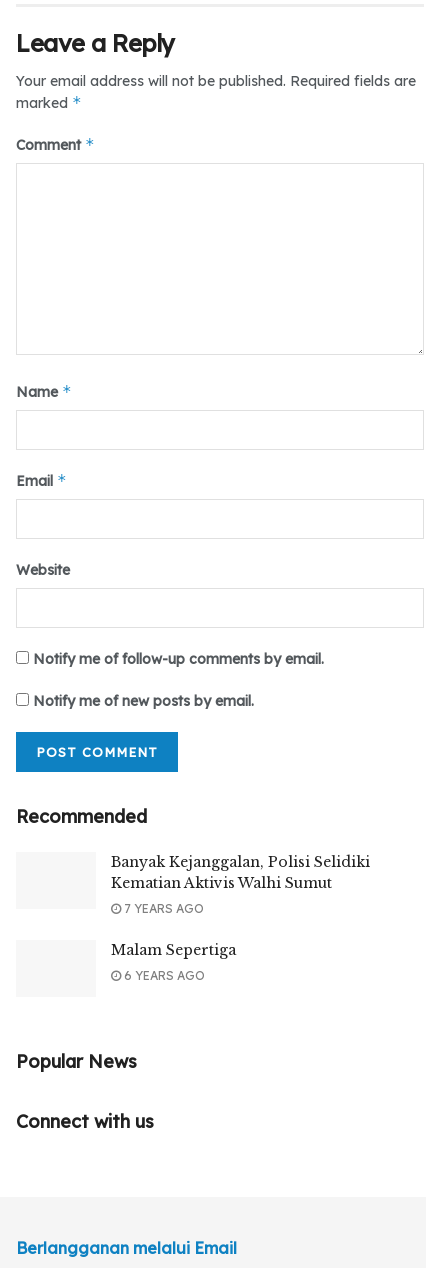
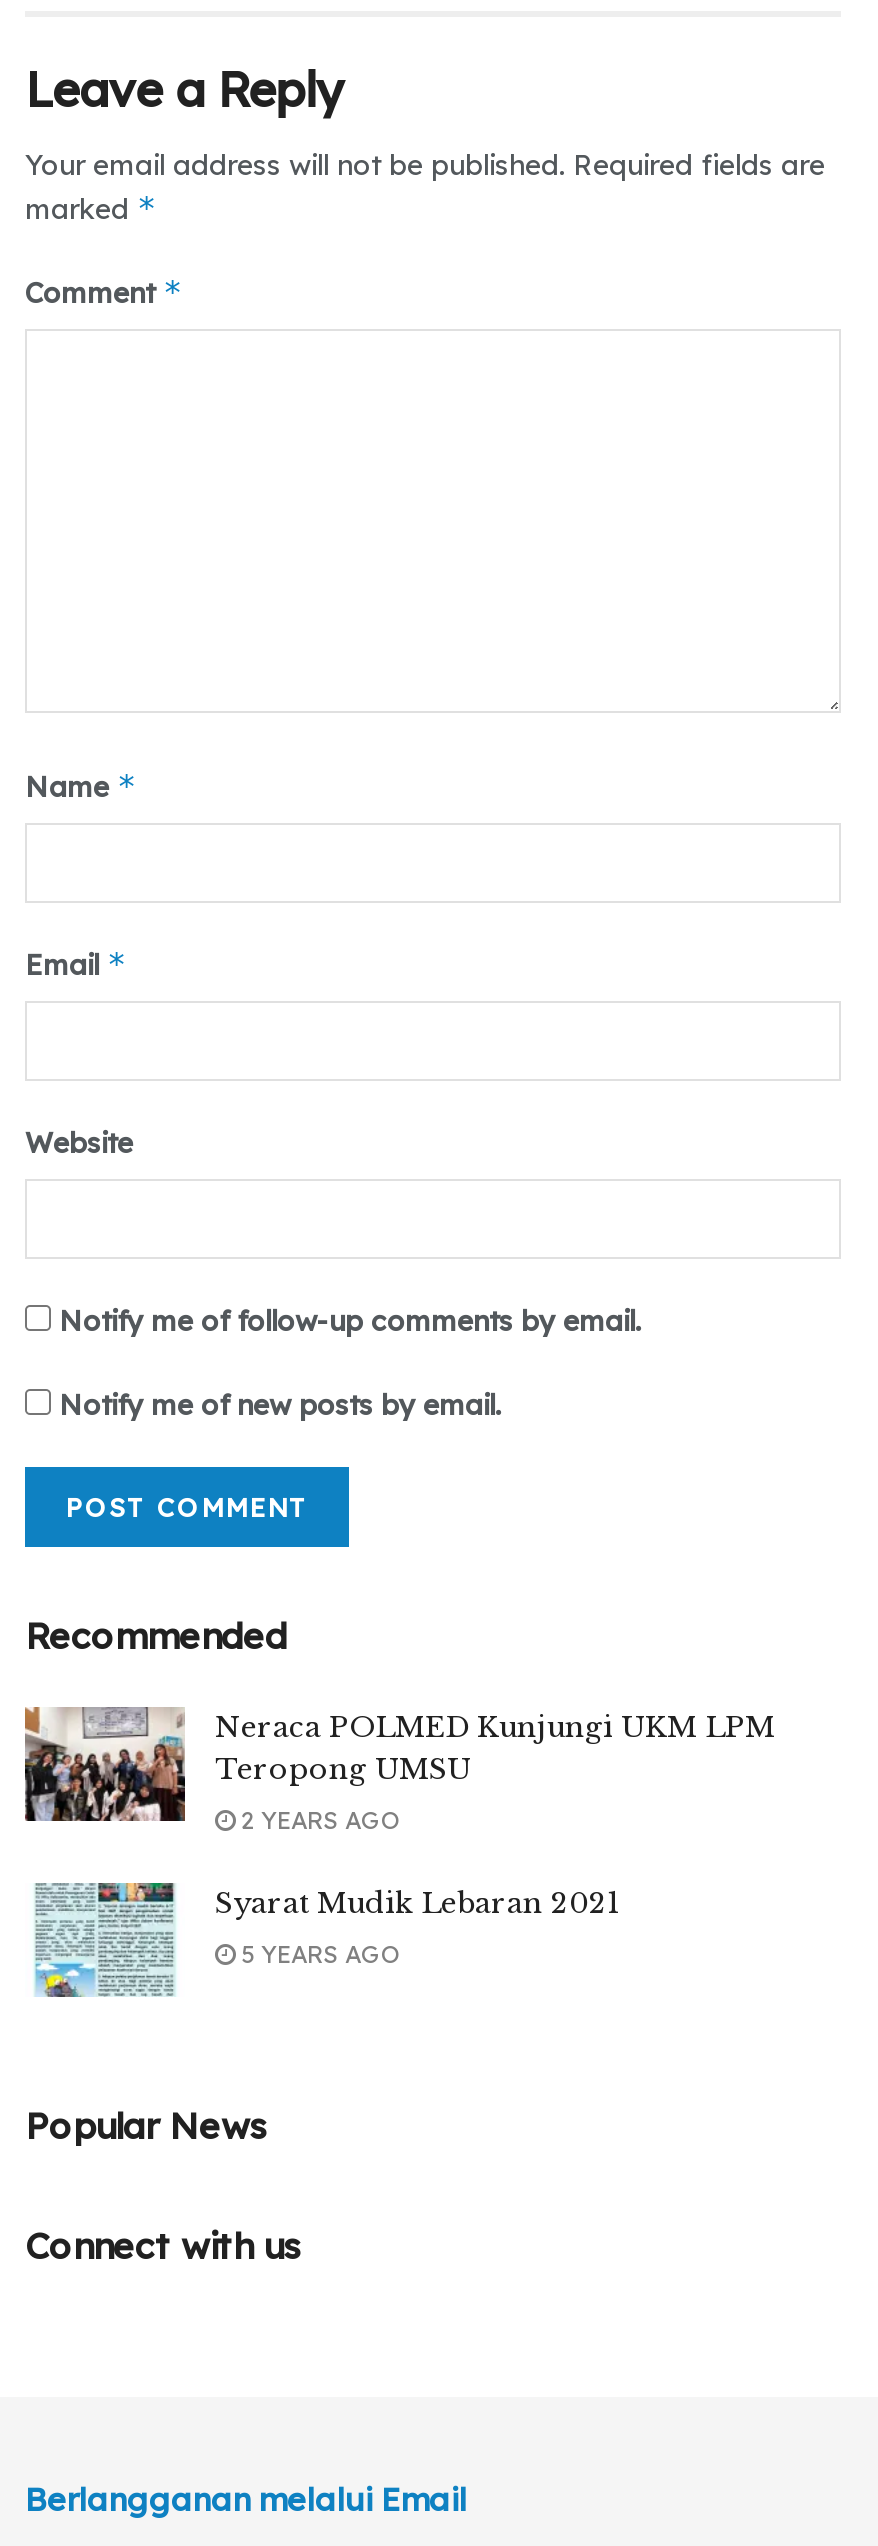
none -> [23,1706,187,1824] [image]
none -> [33,1880,177,2000] [image]
[111,853,370,892] Banyak Kejanggalan, Polisi Selidiki | Kematian Aktivis Walhi Sumut -> [215,1709,775,1787] Neraca POLMED Kunjungi UKM LPM | Teropong UMSU
[121,901,204,916] 7 YEARS AGO -> [235,1805,401,1835] 2 YEARS AGO
[111,941,236,959] Malam Sepertiga -> [215,1885,619,1921] Syarat Mudik Lebaran 2021
[121,968,205,983] 6 YEARS AGO -> [235,1939,401,1969] 5 YEARS AGO

